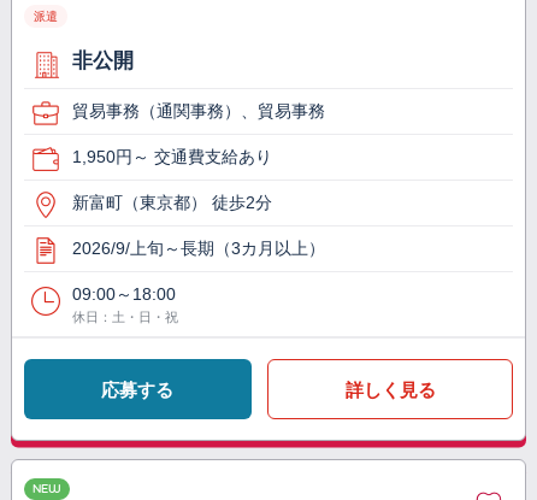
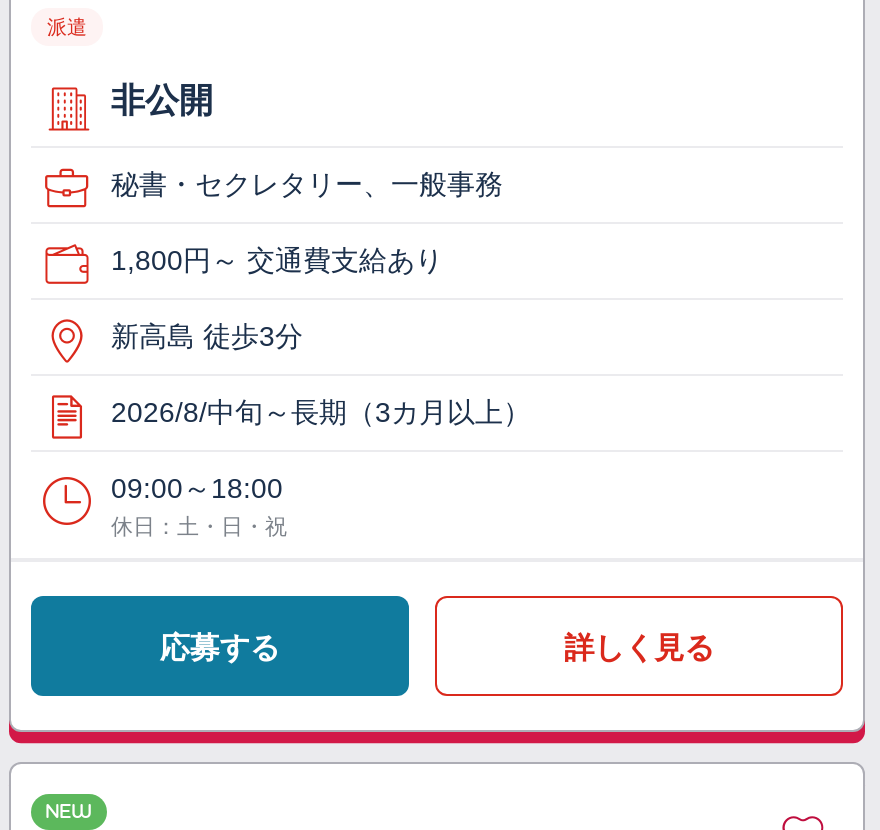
[72,102,325,121] 貿易事務（通関事務）、貿易事務 -> [111,169,503,201] 秘書・セクレタリー、一般事務
[72,147,272,167] 1,950円～ 交通費支給あり -> [111,245,443,277] 1,800円～ 交通費支給あり
[72,193,272,212] 新富町（東京都） 徒歩2分 -> [111,321,303,353] 新高島 徒歩3分
[72,239,325,258] 2026/9/上旬～長期（3カ月以上） -> [111,397,531,429] 2026/8/中旬～長期（3カ月以上）

